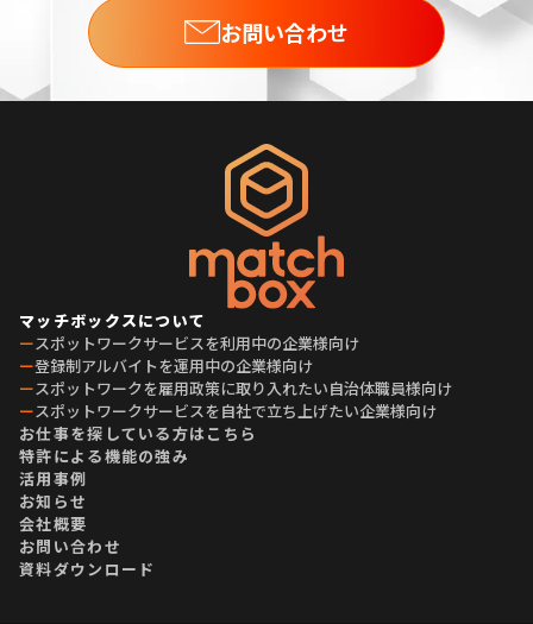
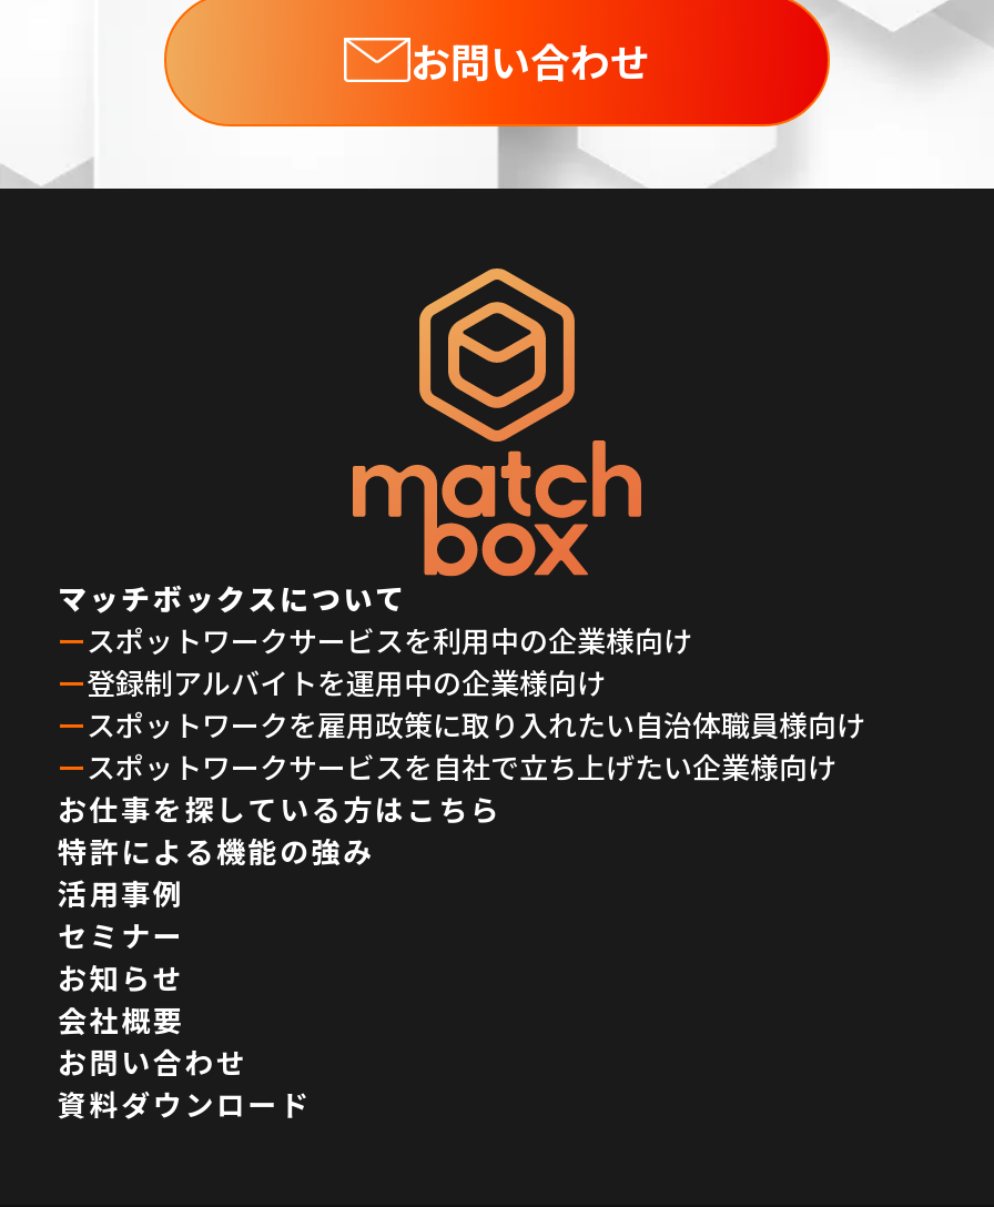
none -> [58,914,185,956] セミナー

